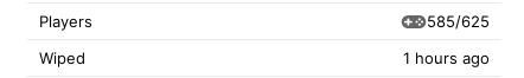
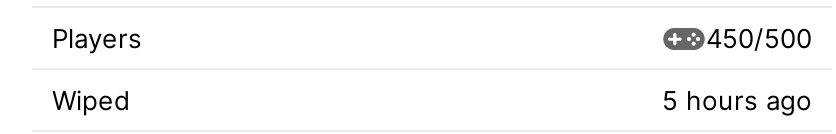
[427,11,490,30] 585/625 -> [706,21,812,53] 450/500
[403,48,490,67] 1 hours ago -> [662,84,812,116] 5 hours ago

